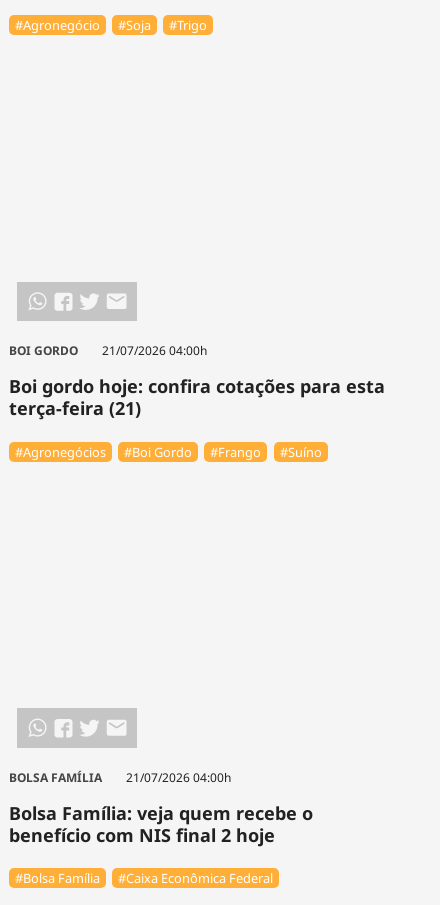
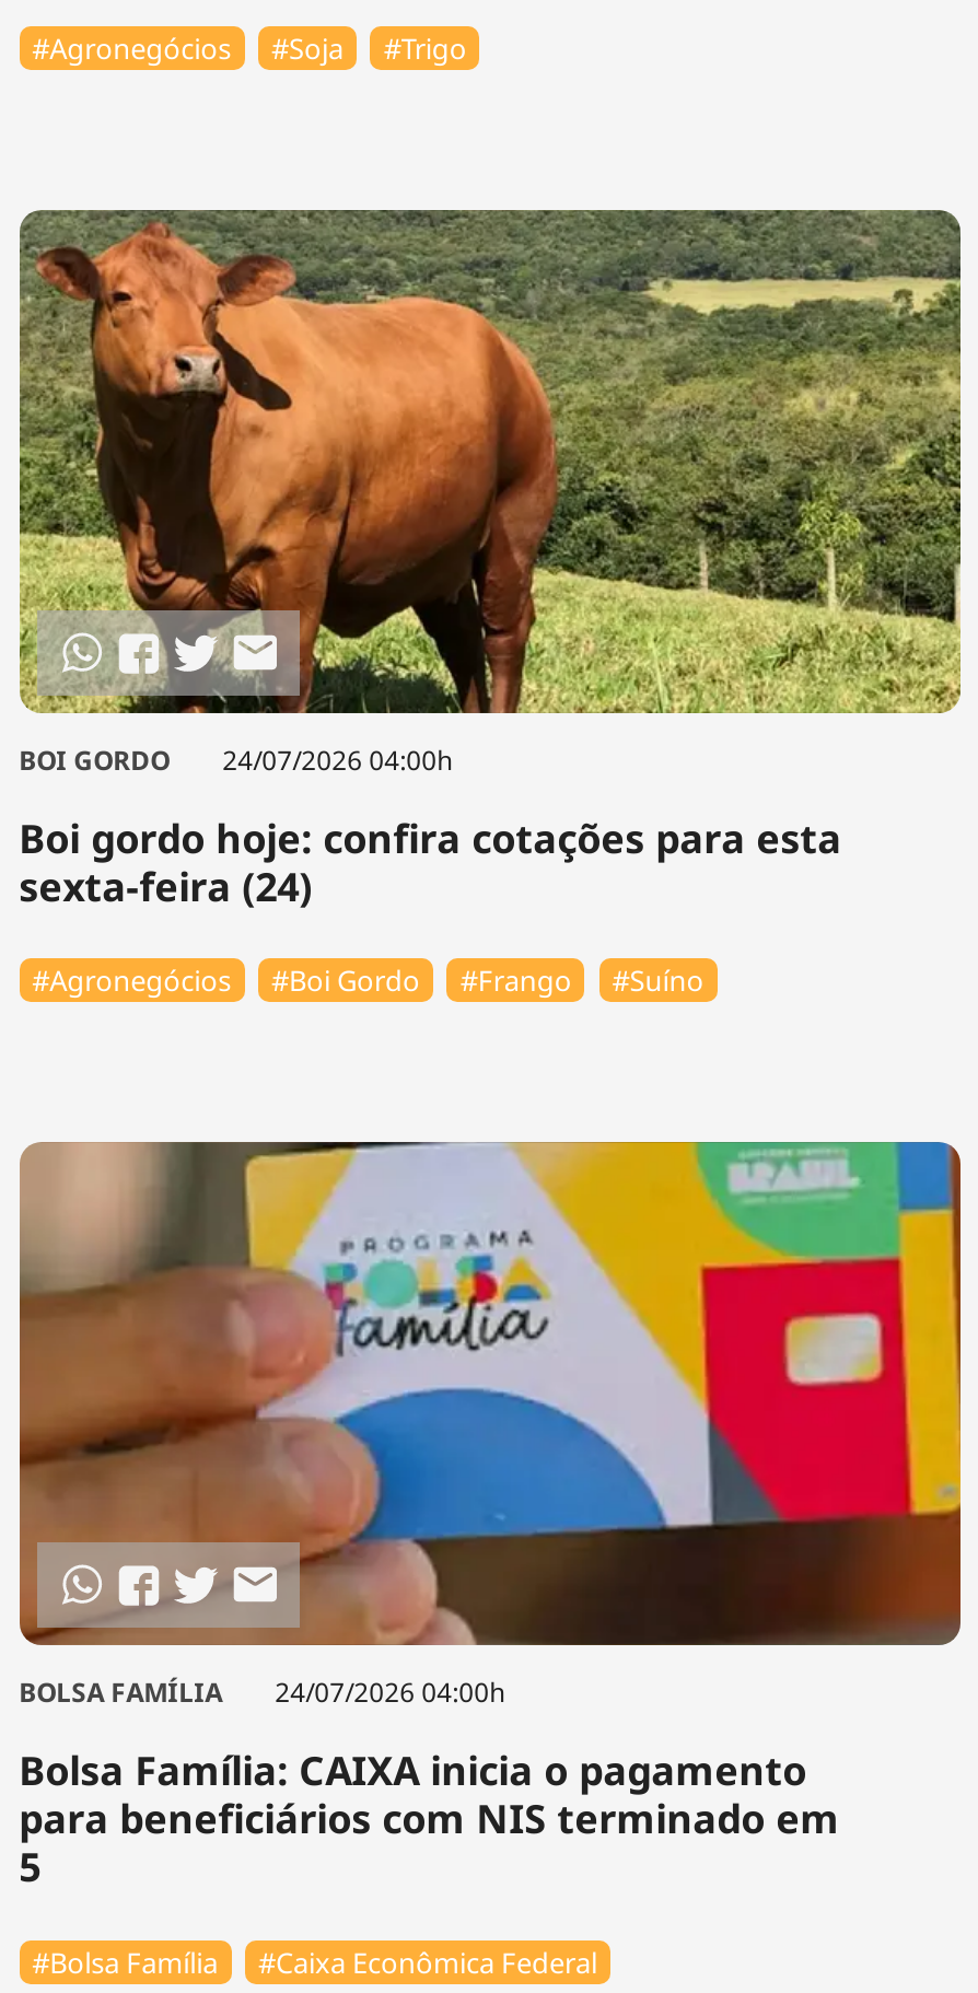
[15,16,100,34] #Agronegócio -> [32,28,231,67] #Agronegócios
none -> [18,207,963,716] [image]
[9,342,207,359] BOI GORDO 21/07/2026 04:00h -> [19,741,452,778] BOI GORDO 24/07/2026 04:00h
[9,396,141,420] terça-feira (21) -> [19,859,312,912] sexta-feira (24)
none -> [18,1139,963,1648] [image]
[9,769,231,786] BOLSA FAMÍLIA 21/07/2026 04:00h -> [19,1674,505,1711] BOLSA FAMÍLIA 24/07/2026 04:00h
[9,801,313,847] Bolsa Família: veja quem recebe o | benefício com NIS final 2 hoje -> [19,1744,839,1893] Bolsa Família: CAIXA inicia o pagamento | para beneficiários com NIS terminado em | 5

